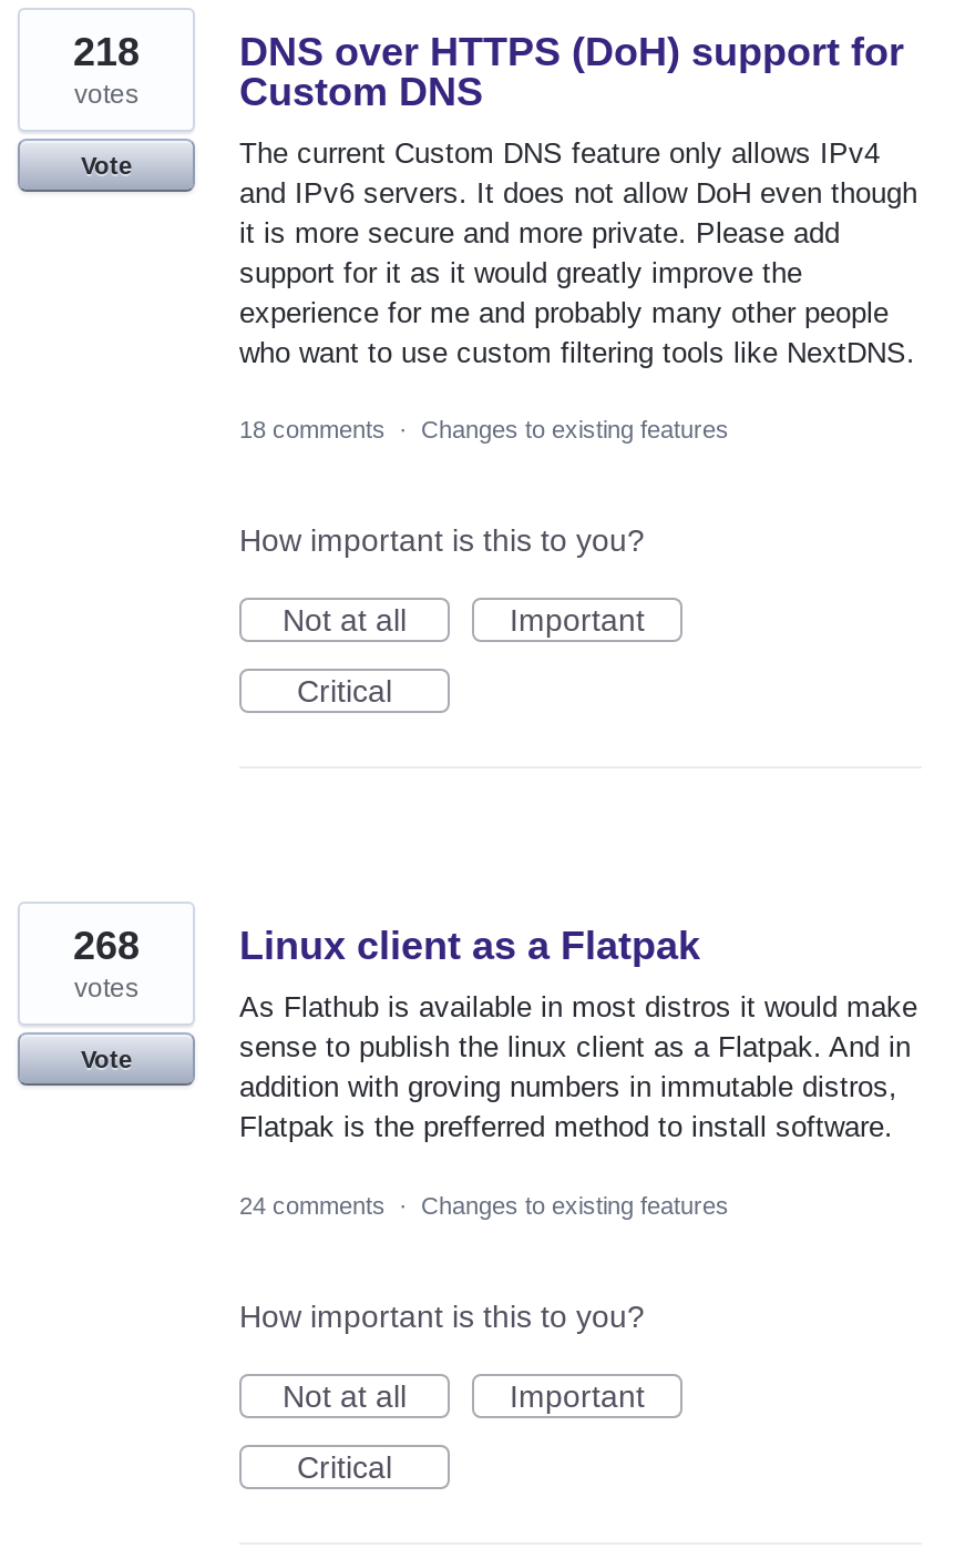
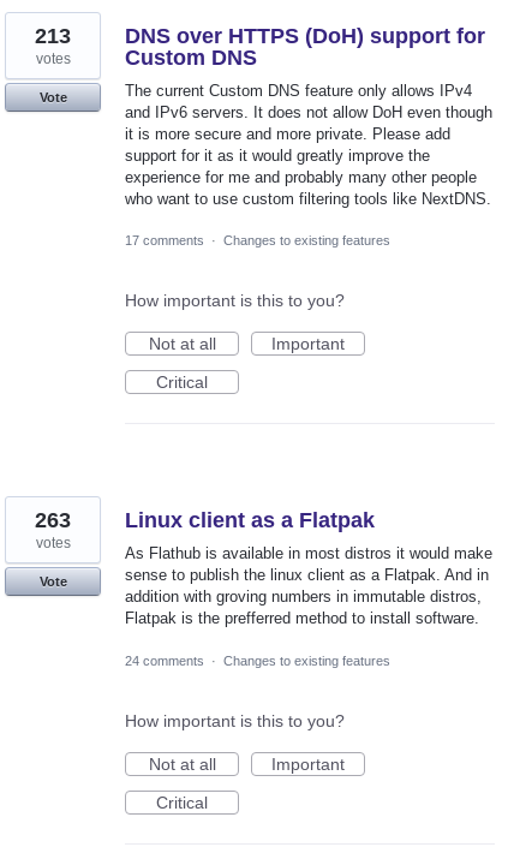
[73,30,140,75] 218 -> [35,24,71,48] 213
[239,417,729,443] 18 comments · Changes to existing features -> [125,234,390,248] 17 comments · Changes to existing features
[73,925,140,969] 268 -> [35,509,71,533] 263

